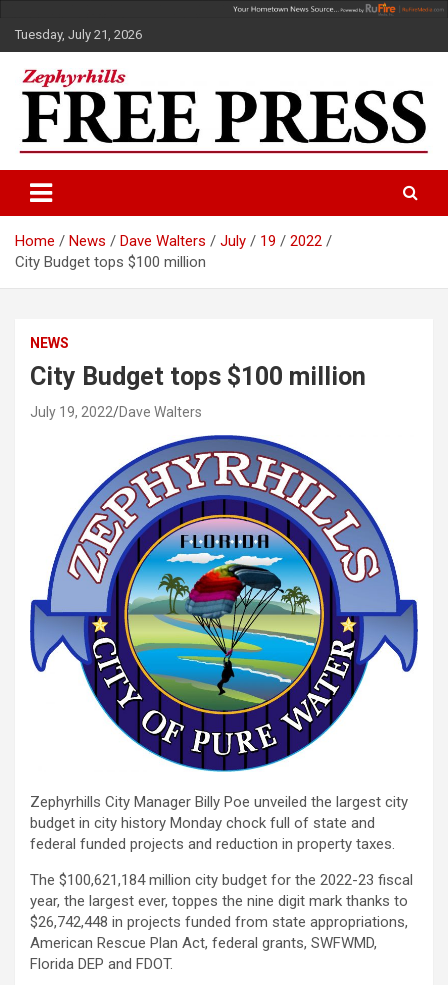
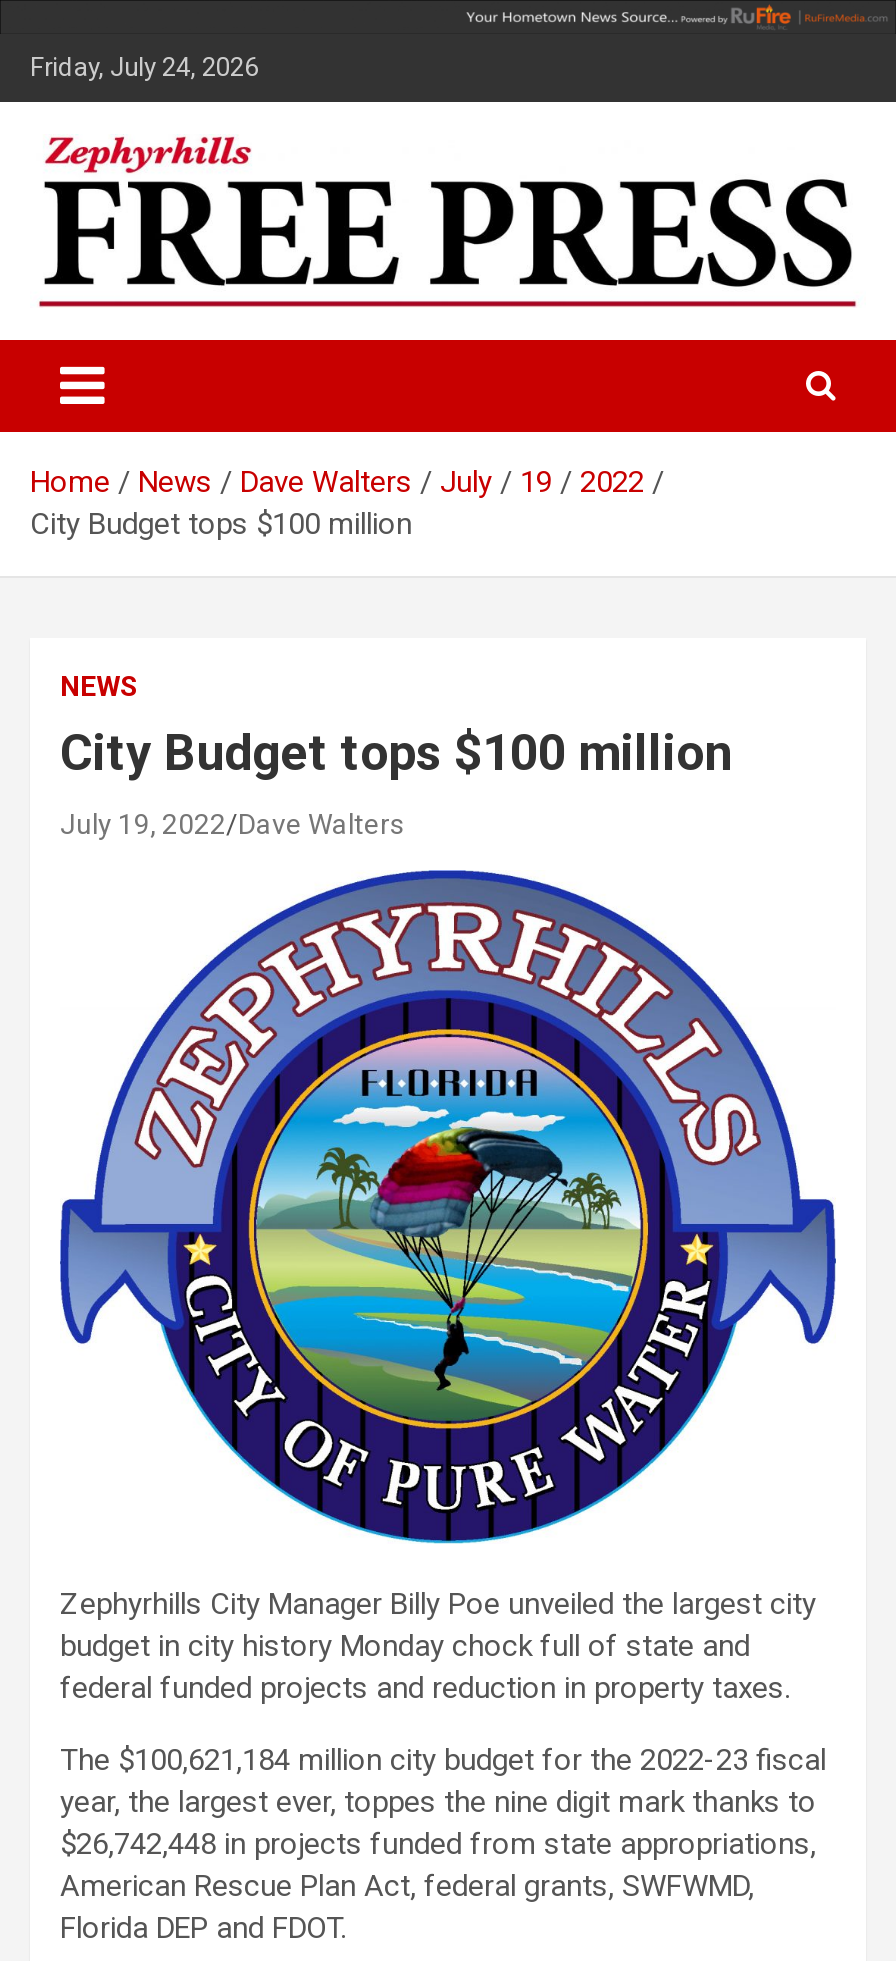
[15,26,142,41] Tuesday, July 21, 2026 -> [30,53,258,83] Friday, July 24, 2026

